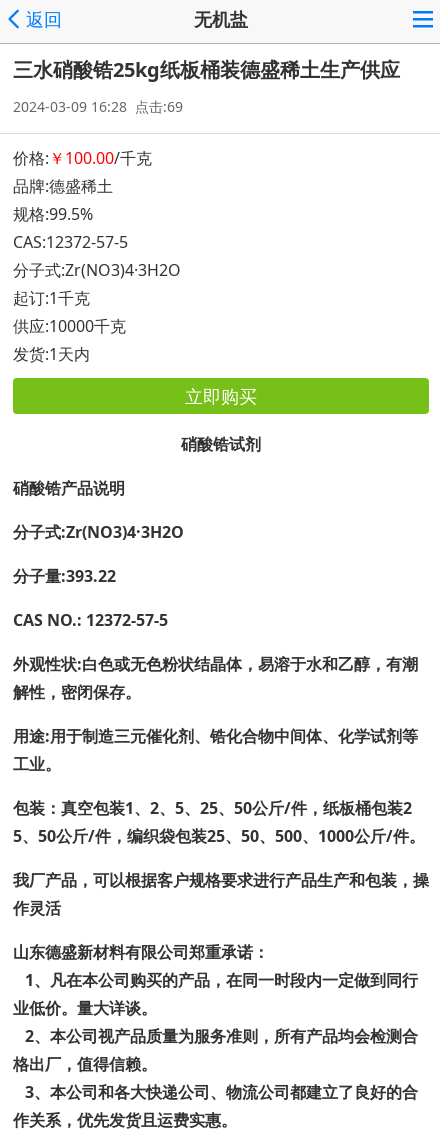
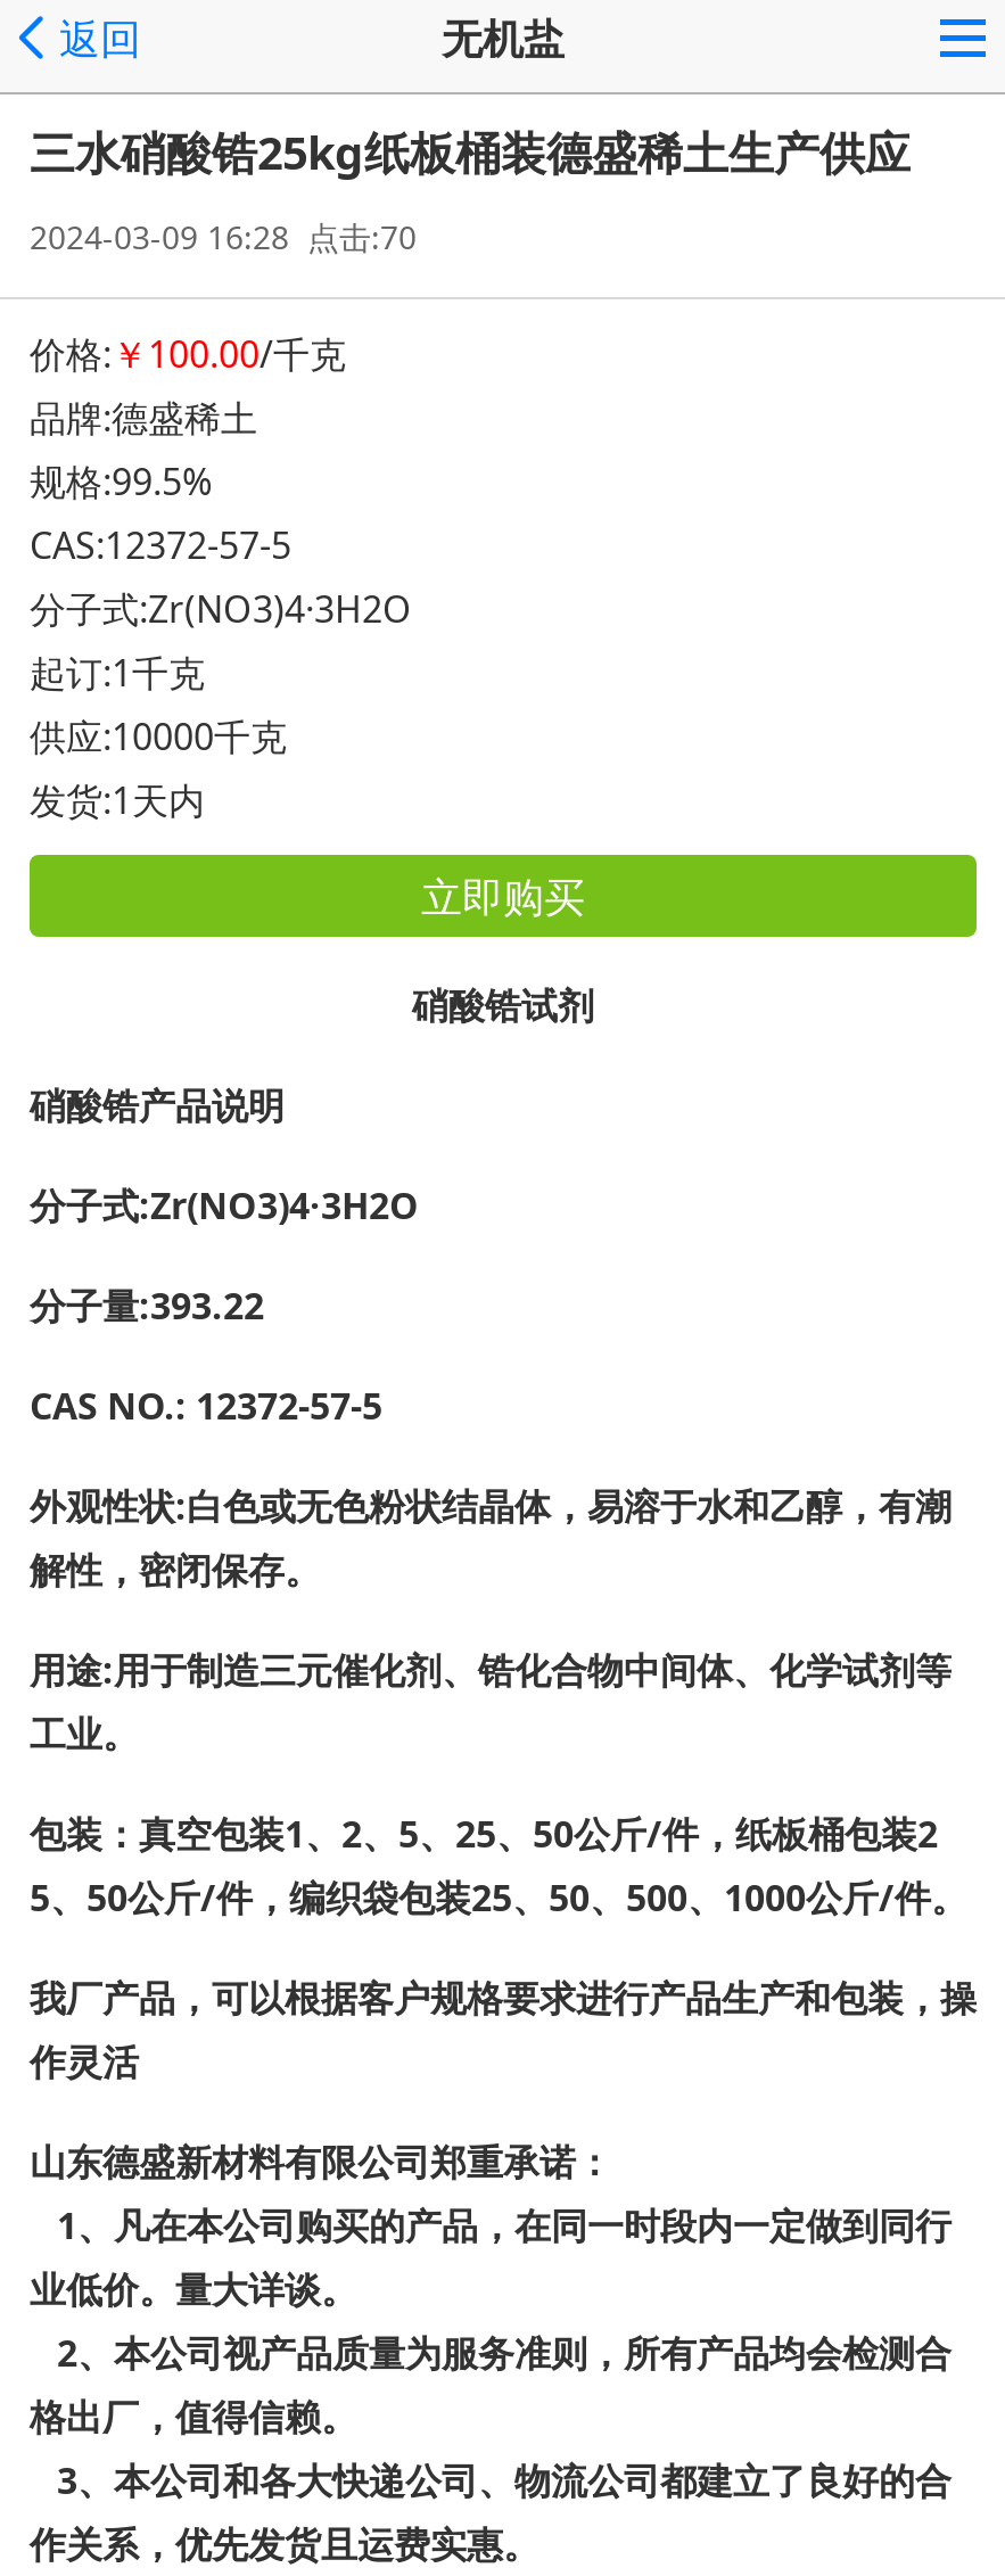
[13,97,183,116] 2024-03-09 16:28 点击:69 -> [30,215,417,258] 2024-03-09 16:28 点击:70

